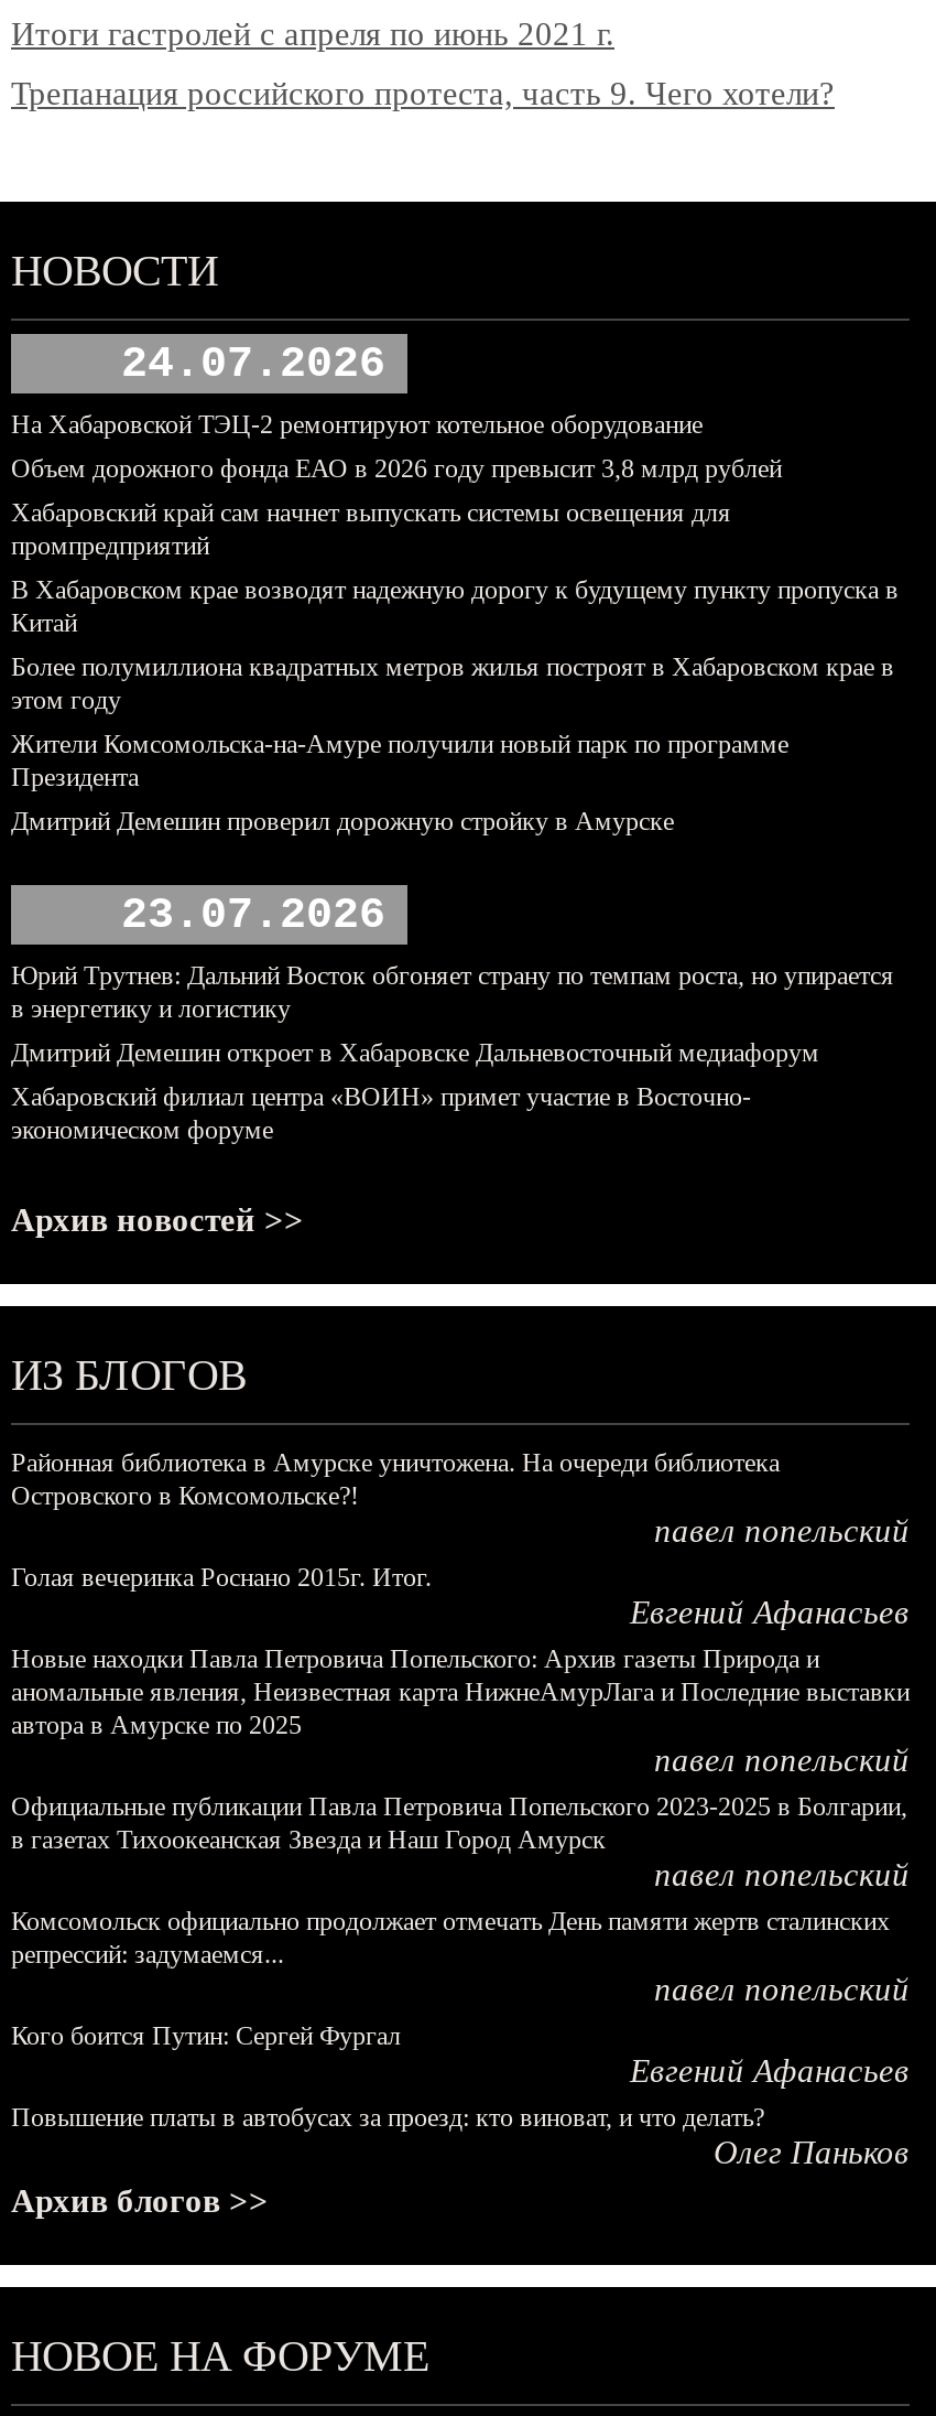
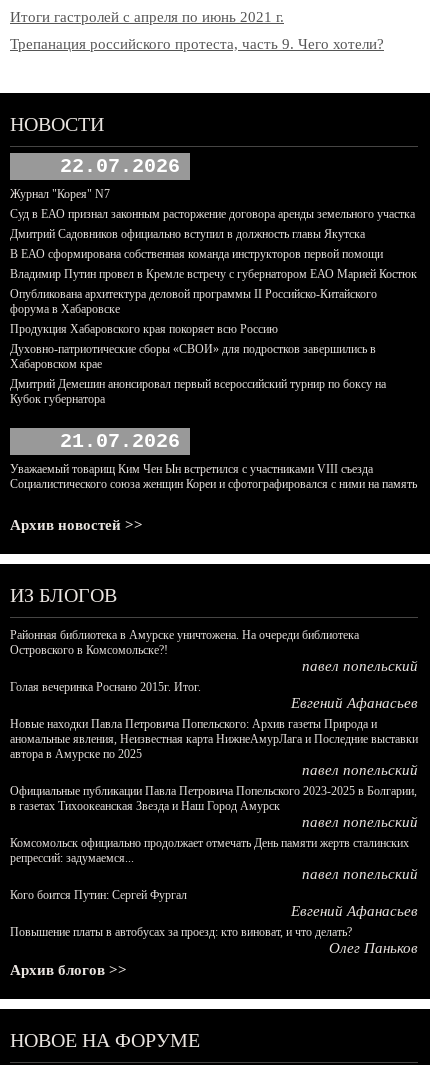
[11,338,899,837] 24.07.2026 | На Хабаровской ТЭЦ-2 ремонтируют котельное оборудование | Объем дорожного фонда ЕАО в 2026 году превысит 3,8 млрд рублей | Хабаровский край сам начнет выпускать системы освещения для | промпредприятий | В Хабаровском крае возводят надежную дорогу к будущему пункту пропуска в | Китай | Более полумиллиона квадратных метров жилья построят в Хабаровском крае в | этом году | Жители Комсомольска-на-Амуре получили новый парк по программе | Президента | Дмитрий Демешин проверил дорожную стройку в Амурске -> [10,155,417,406] 22.07.2026 | Журнал "Корея" N7 | Суд в ЕАО признал законным расторжение договора аренды земельного участка | Дмитрий Садовников официально вступил в должность главы Якутска | В ЕАО сформирована собственная команда инструкторов первой помощи | Владимир Путин провел в Кремле встречу с губернатором ЕАО Марией Костюк | Опубликована архитектура деловой программы II Российско-Китайского | форума в Хабаровске | Продукция Хабаровского края покоряет всю Россию | Духовно-патриотические сборы «СВОИ» для подростков завершились в | Хабаровском крае | Дмитрий Демешин анонсировал первый всероссийский турнир по боксу на | Кубок губернатора
[11,889,894,1145] 23.07.2026 | Юрий Трутнев: Дальний Восток обгоняет страну по темпам роста, но упирается | в энергетику и логистику | Дмитрий Демешин откроет в Хабаровске Дальневосточный медиафорум | Хабаровский филиал центра «ВОИН» примет участие в Восточно- | экономическом форуме -> [10,430,417,491] 21.07.2026 | Уважаемый товарищ Ким Чен Ын встретился с участниками VIII съезда | Социалистического союза женщин Кореи и сфотографировался с ними на память

